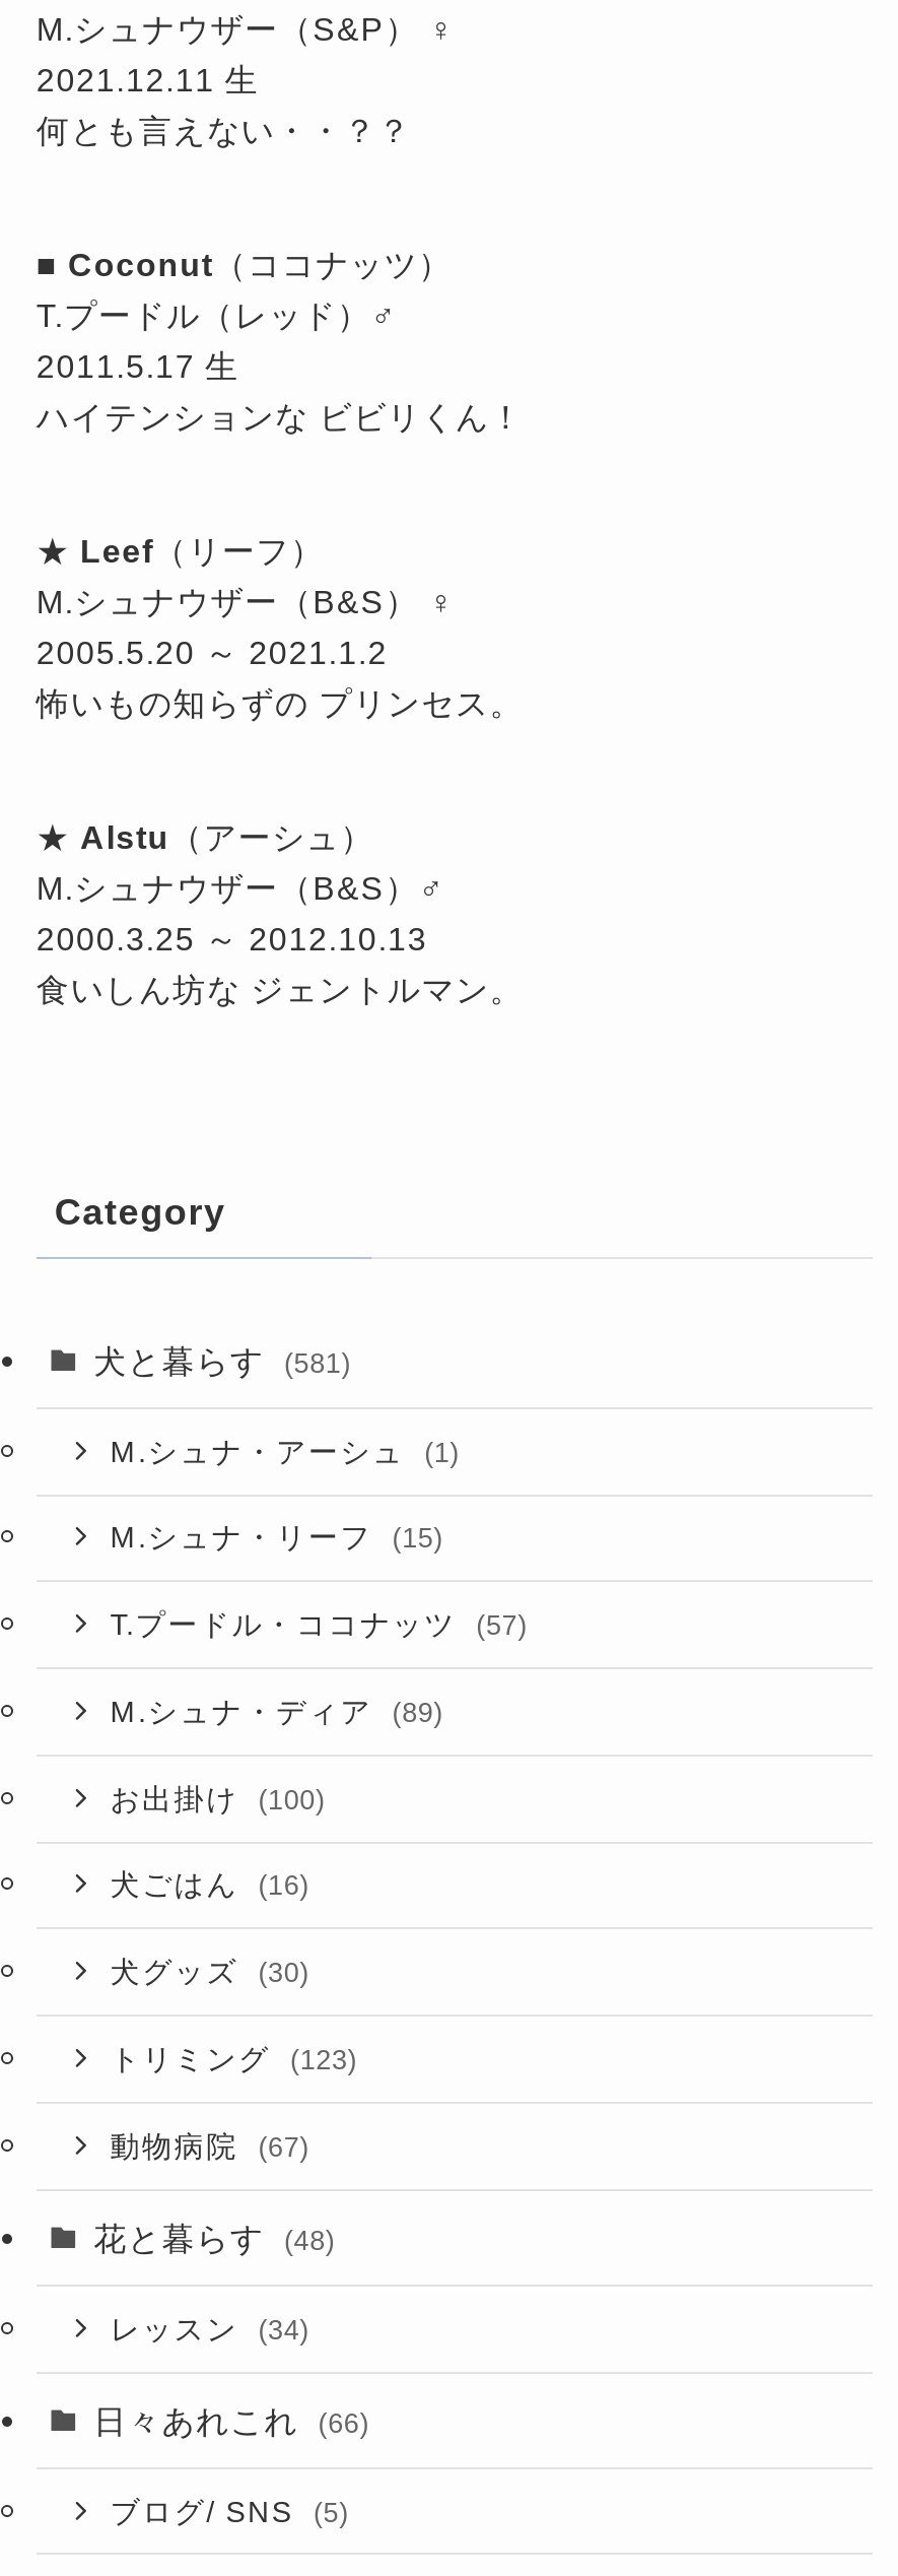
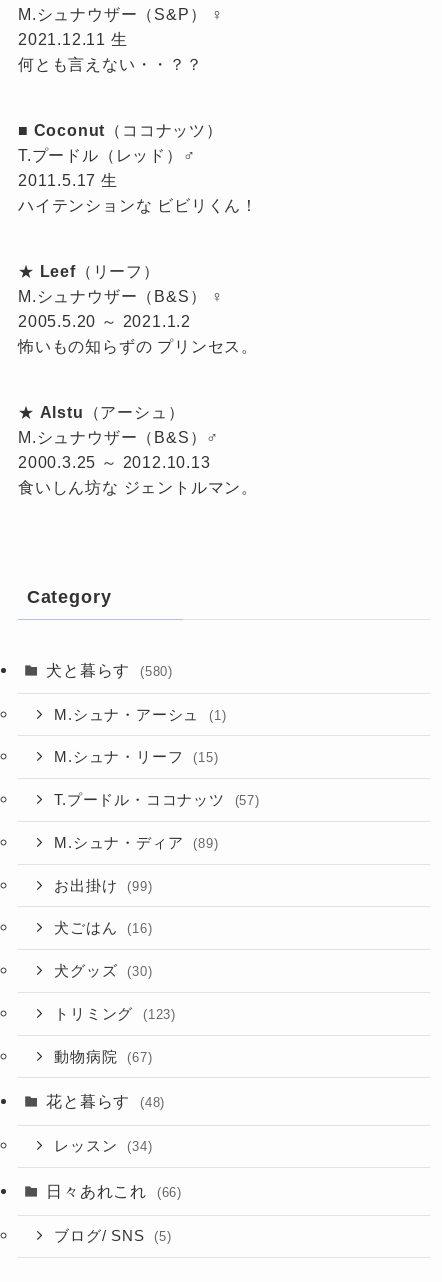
[94,1341,351,1378] 犬と暮らす (581) -> [46,660,173,678] 犬と暮らす (580)
[110,1782,325,1814] お出掛け (100) -> [54,877,152,893] お出掛け (99)

